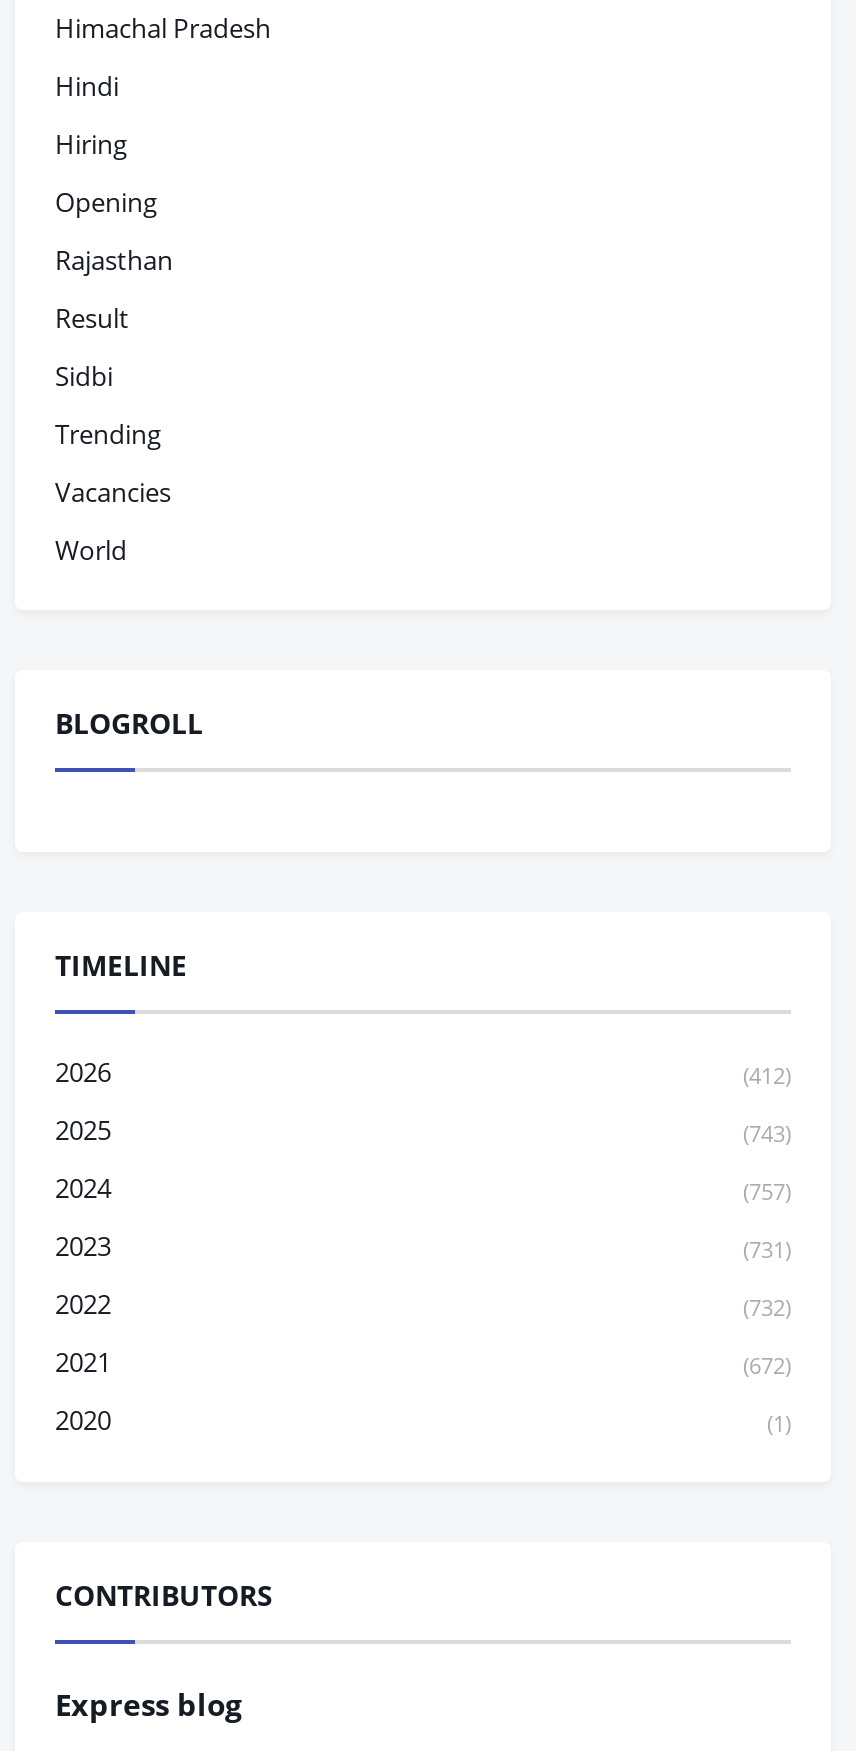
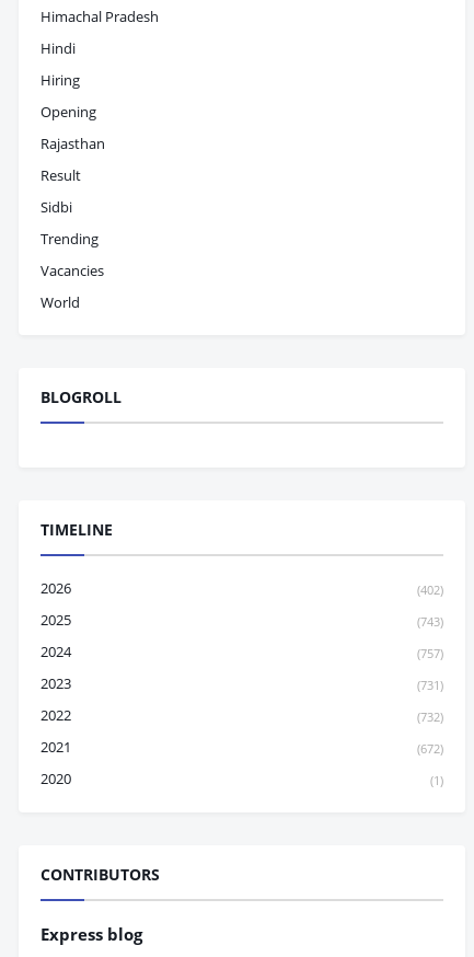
[743,1060,791,1090] (412) -> [417,581,443,598] (402)

